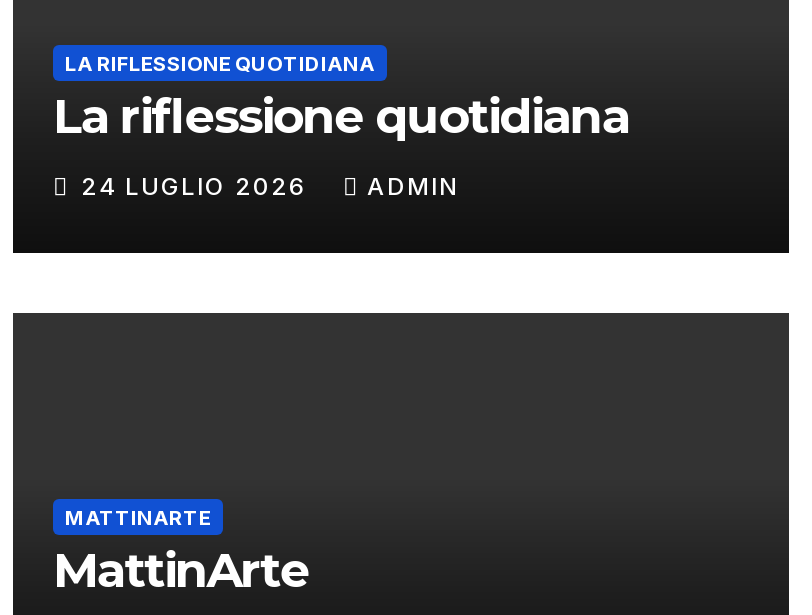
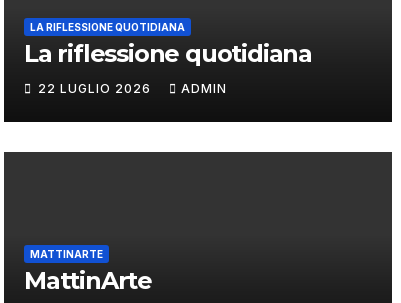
[81,171,459,201] 24 LUGLIO 2026 ADMIN -> [38,81,227,96] 22 LUGLIO 2026 ADMIN

